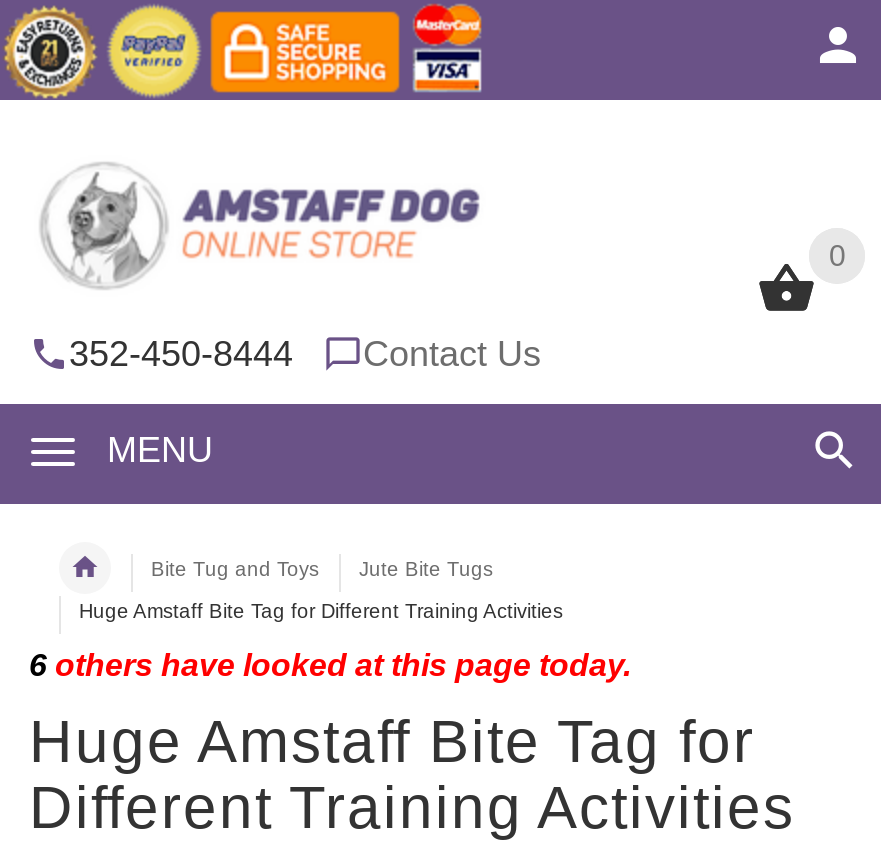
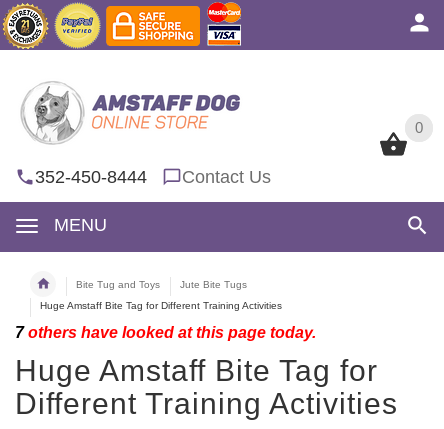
[29,648,631,682] 6 others have looked at this page today. -> [15,324,316,341] 7 others have looked at this page today.

